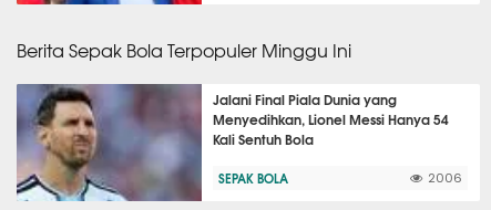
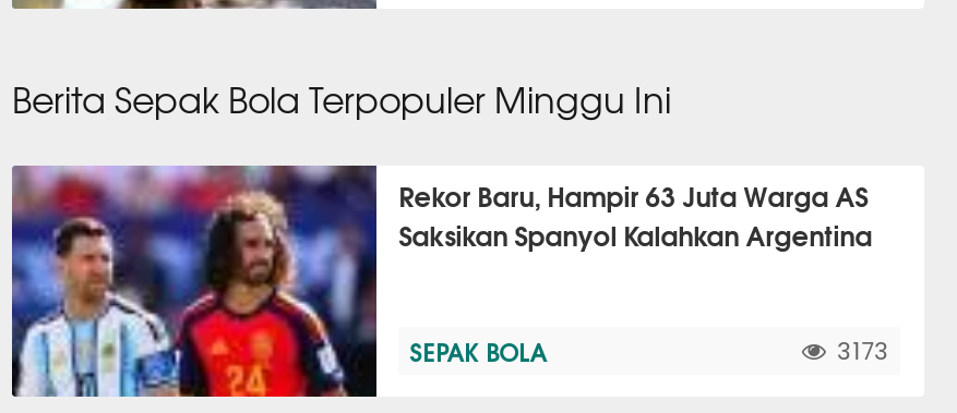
[16,83,449,202] [image] | Jalani Final Piala Dunia yang | Menyedihkan, Lionel Messi Hanya 54 | Kali Sentuh Bola -> [10,166,872,399] [image] | Rekor Baru, Hampir 63 Juta Warga AS | Saksikan Spanyol Kalahkan Argentina
[428,172,462,185] 2006 -> [837,340,890,364] 3173

